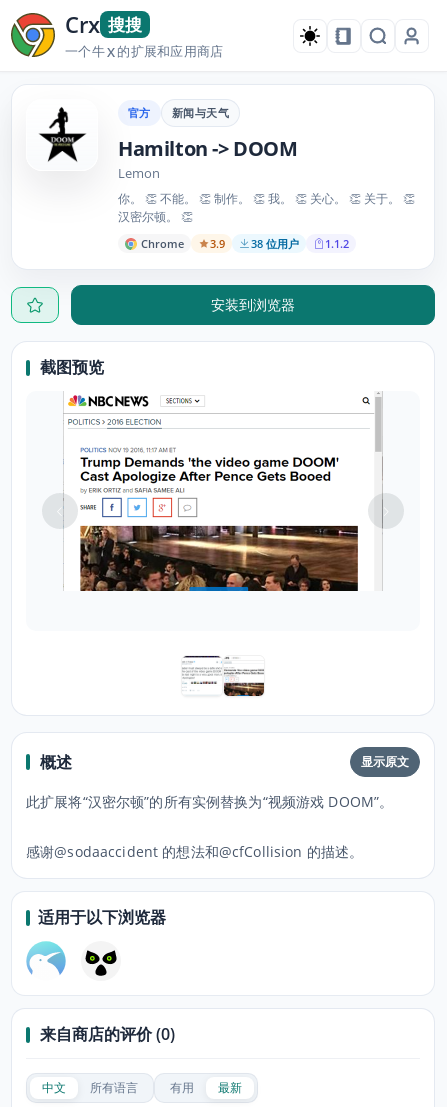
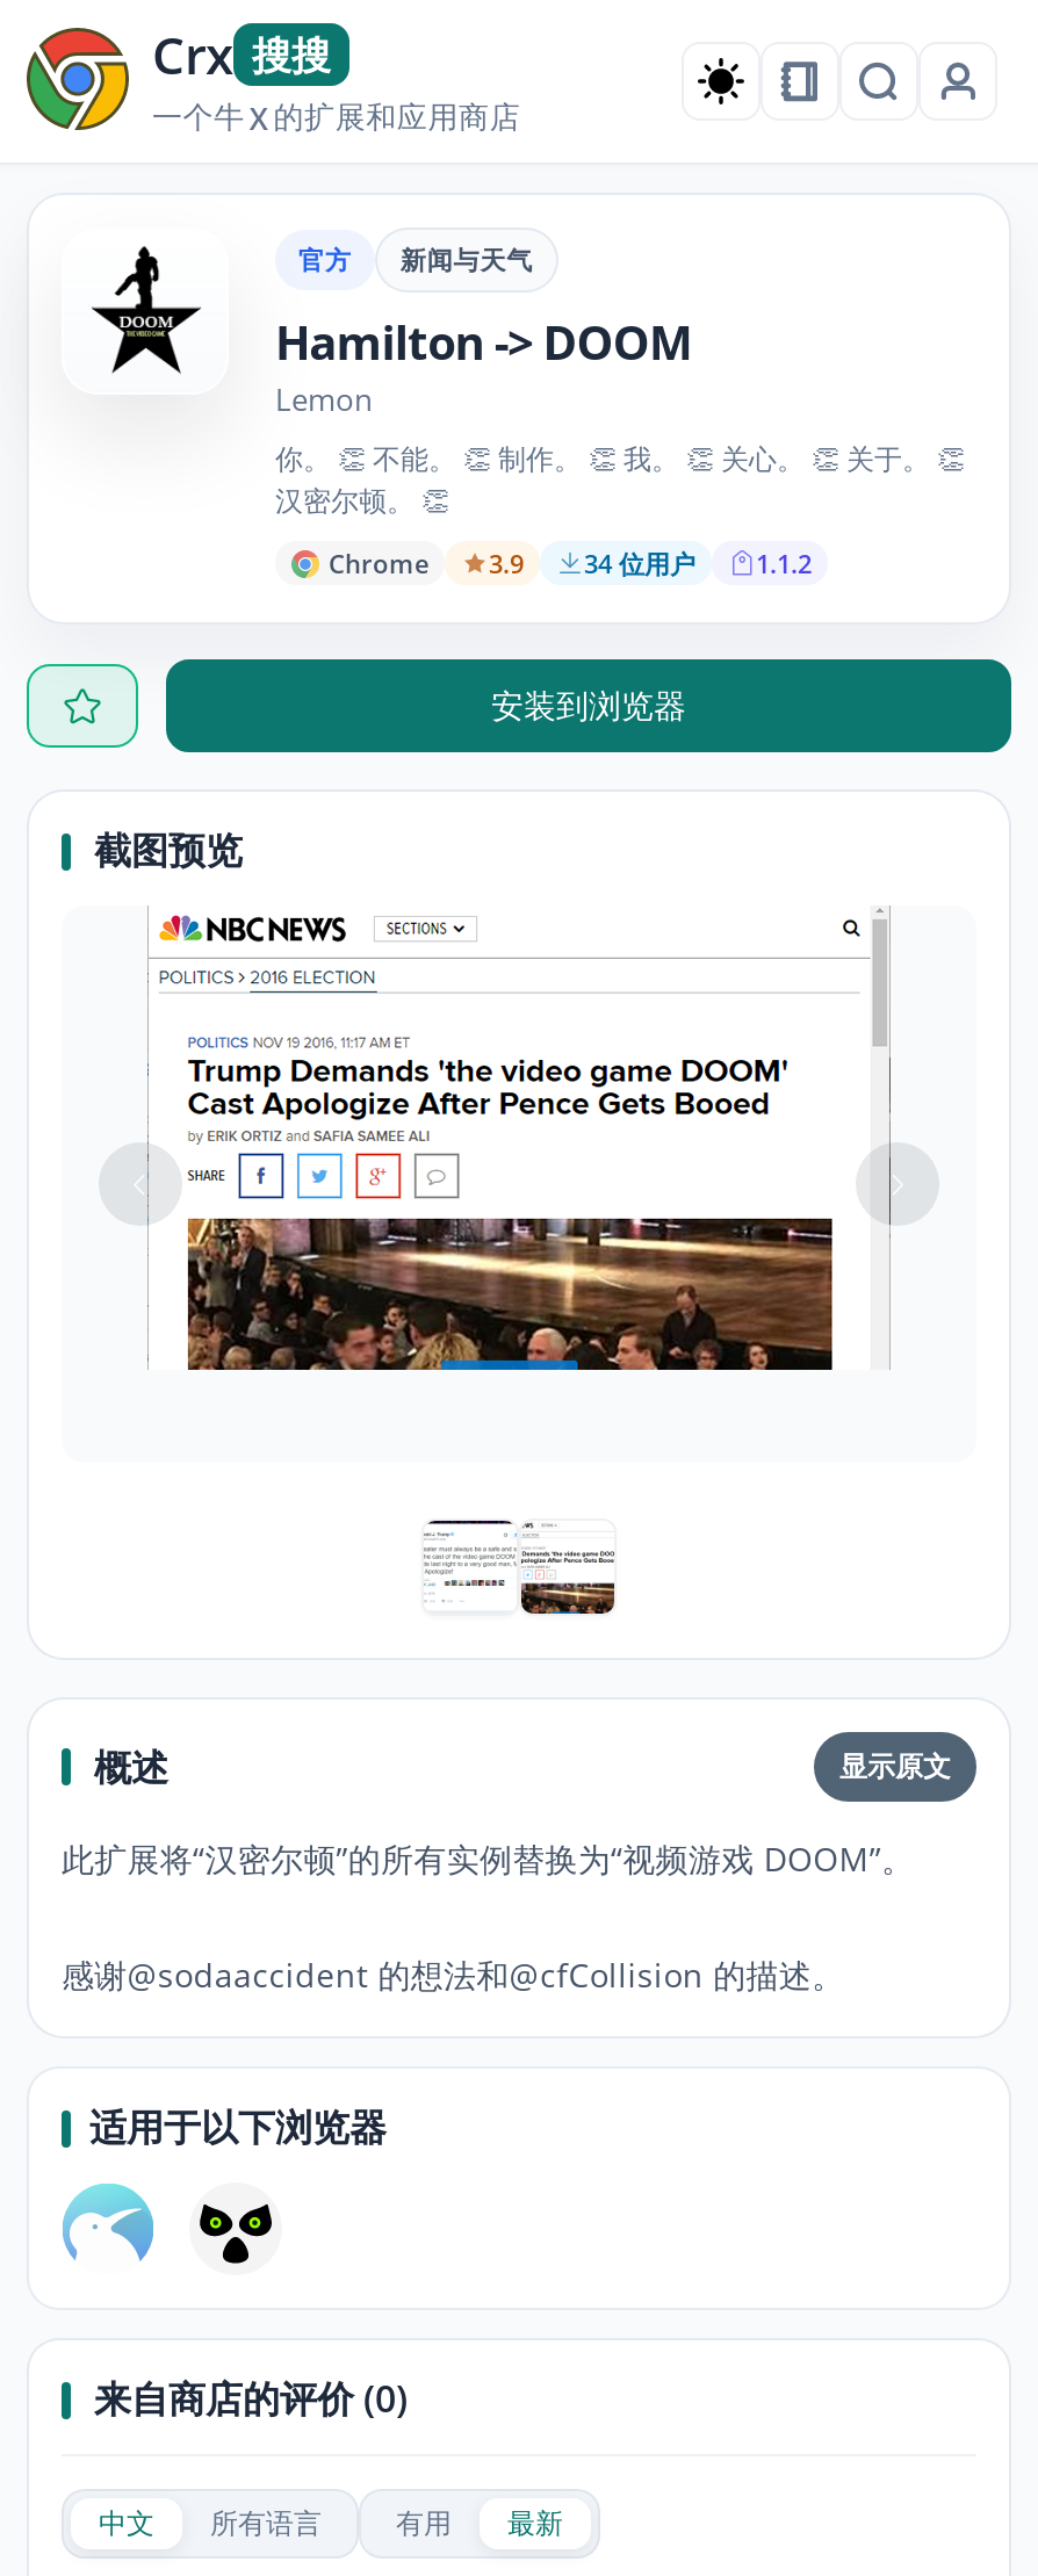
[141,236,349,251] Chrome 3.9 38 位用户 1.1.2 -> [329,546,812,580] Chrome 3.9 34 位用户 1.1.2

